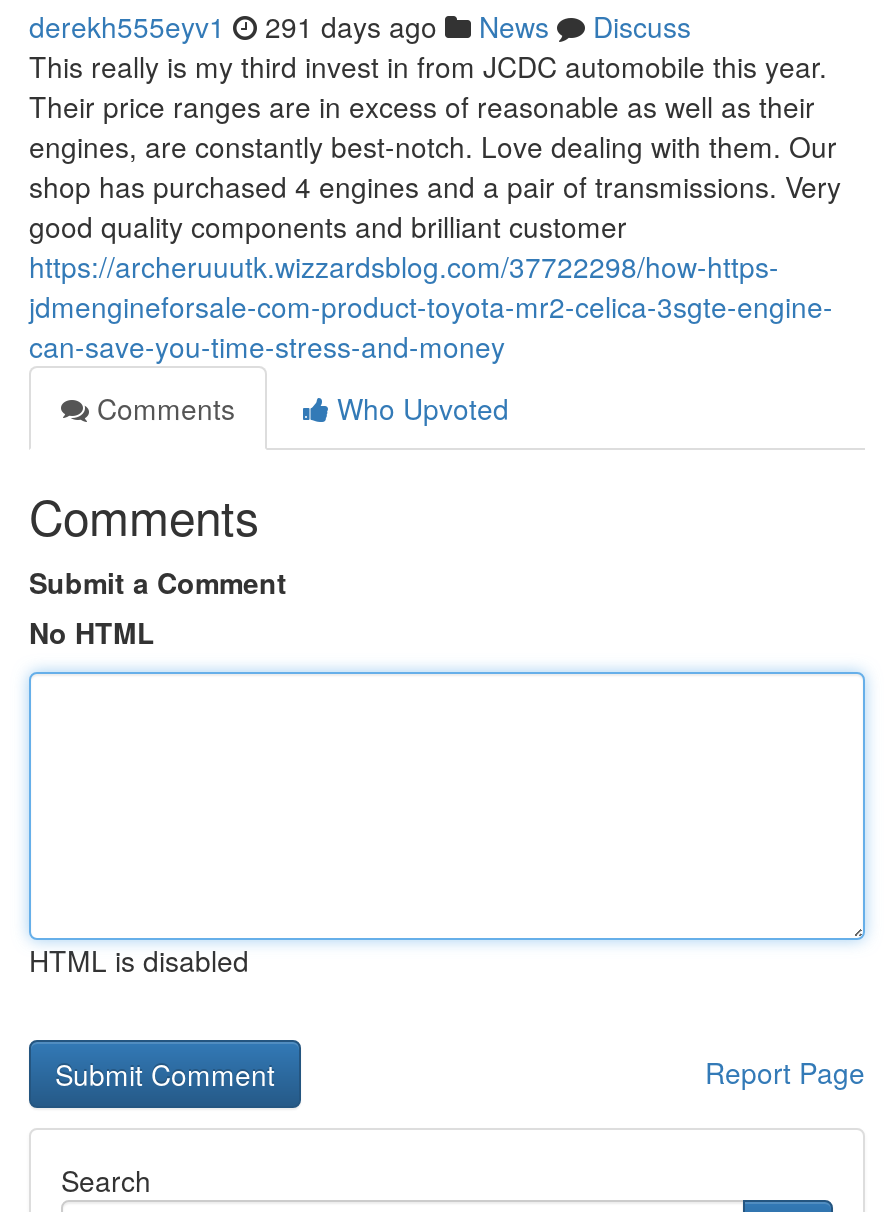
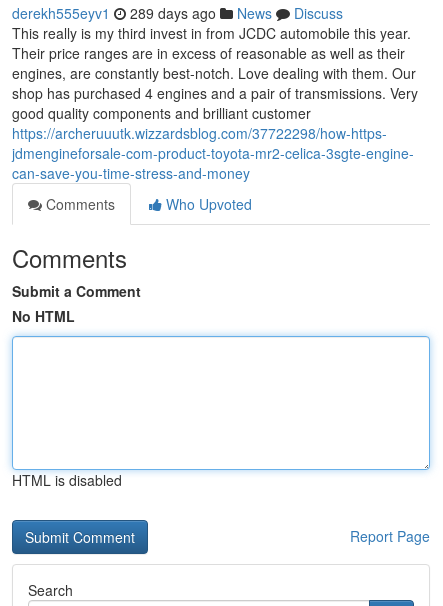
[29,6,691,46] derekh555eyv1 291 days ago News Discuss -> [12,3,343,23] derekh555eyv1 289 days ago News Discuss

